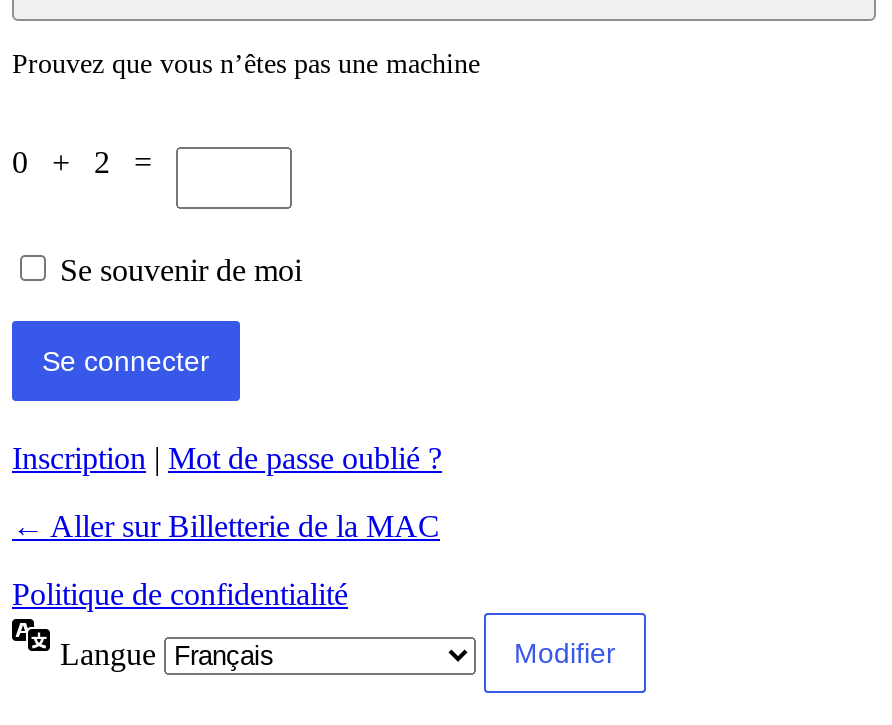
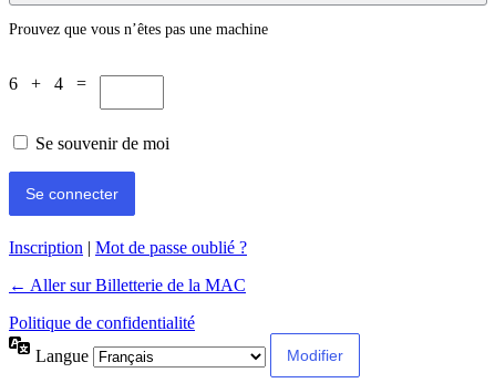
[12,146,176,180] 0 + 2 = -> [9,74,100,93] 6 + 4 =

